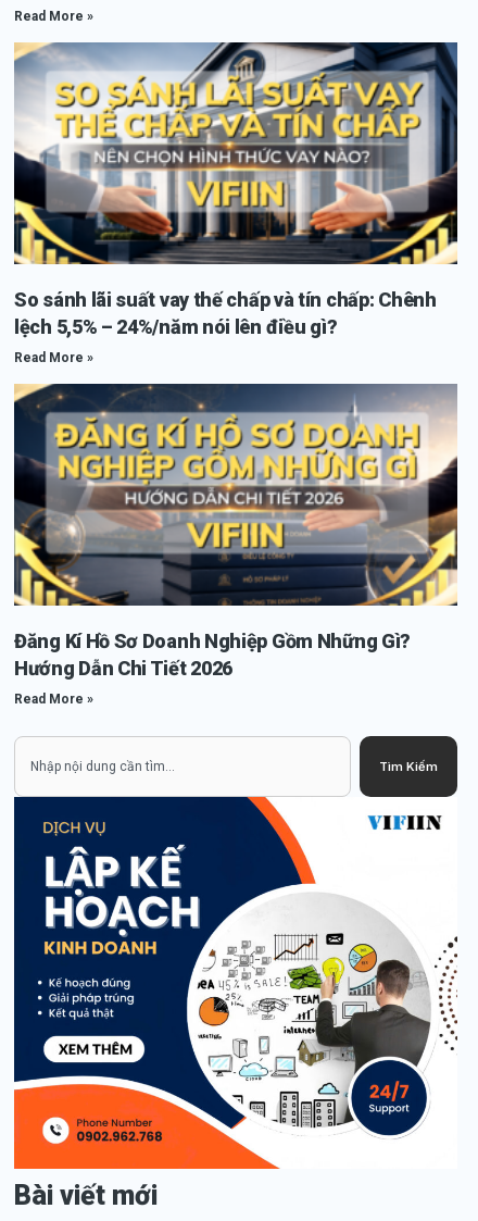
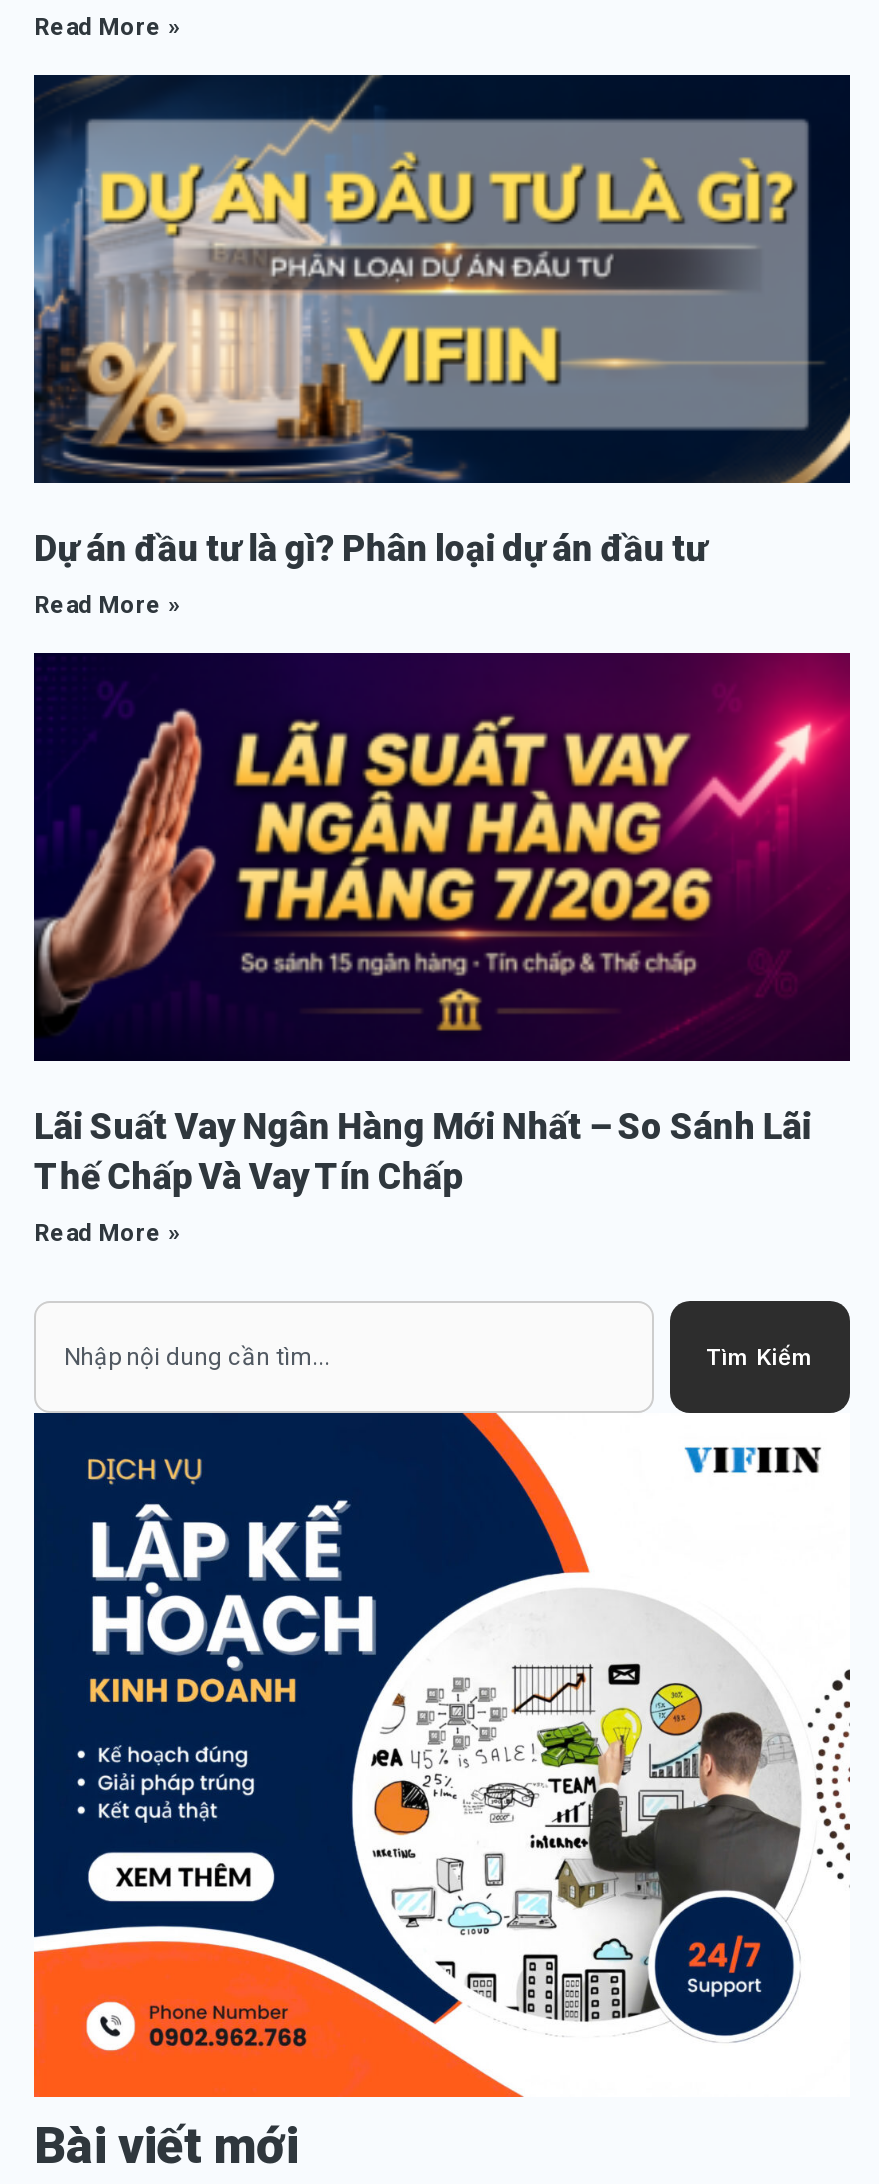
[14,41,458,338] [image] | So sánh lãi suất vay thế chấp và tín chấp: Chênh | lệch 5,5% – 24%/năm nói lên điều gì? -> [32,73,852,569] [image] | Dự án đầu tư là gì? Phân loại dự án đầu tư
[13,383,458,680] [image] | Đăng Kí Hồ Sơ Doanh Nghiệp Gồm Những Gì? | Hướng Dẫn Chi Tiết 2026 -> [32,651,852,1197] [image] | Lãi Suất Vay Ngân Hàng Mới Nhất – So Sánh Lãi | Thế Chấp Và Vay Tín Chấp

